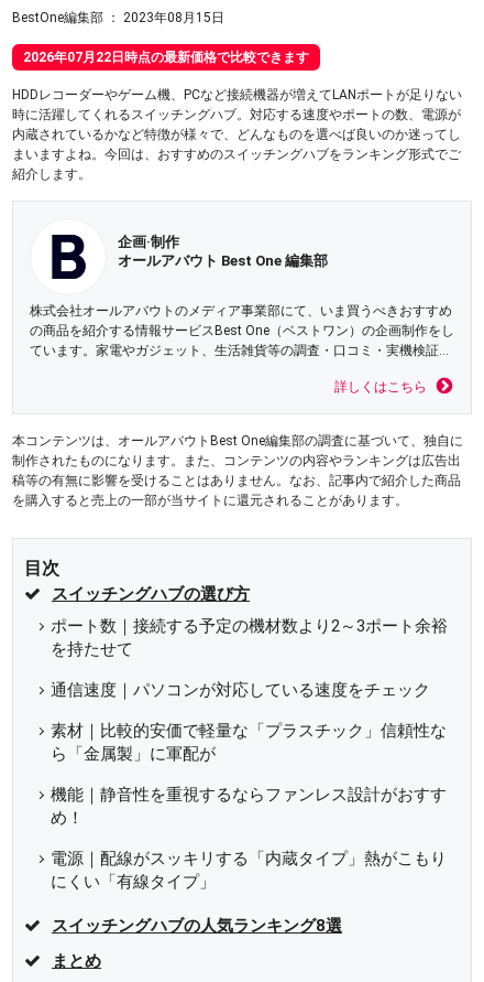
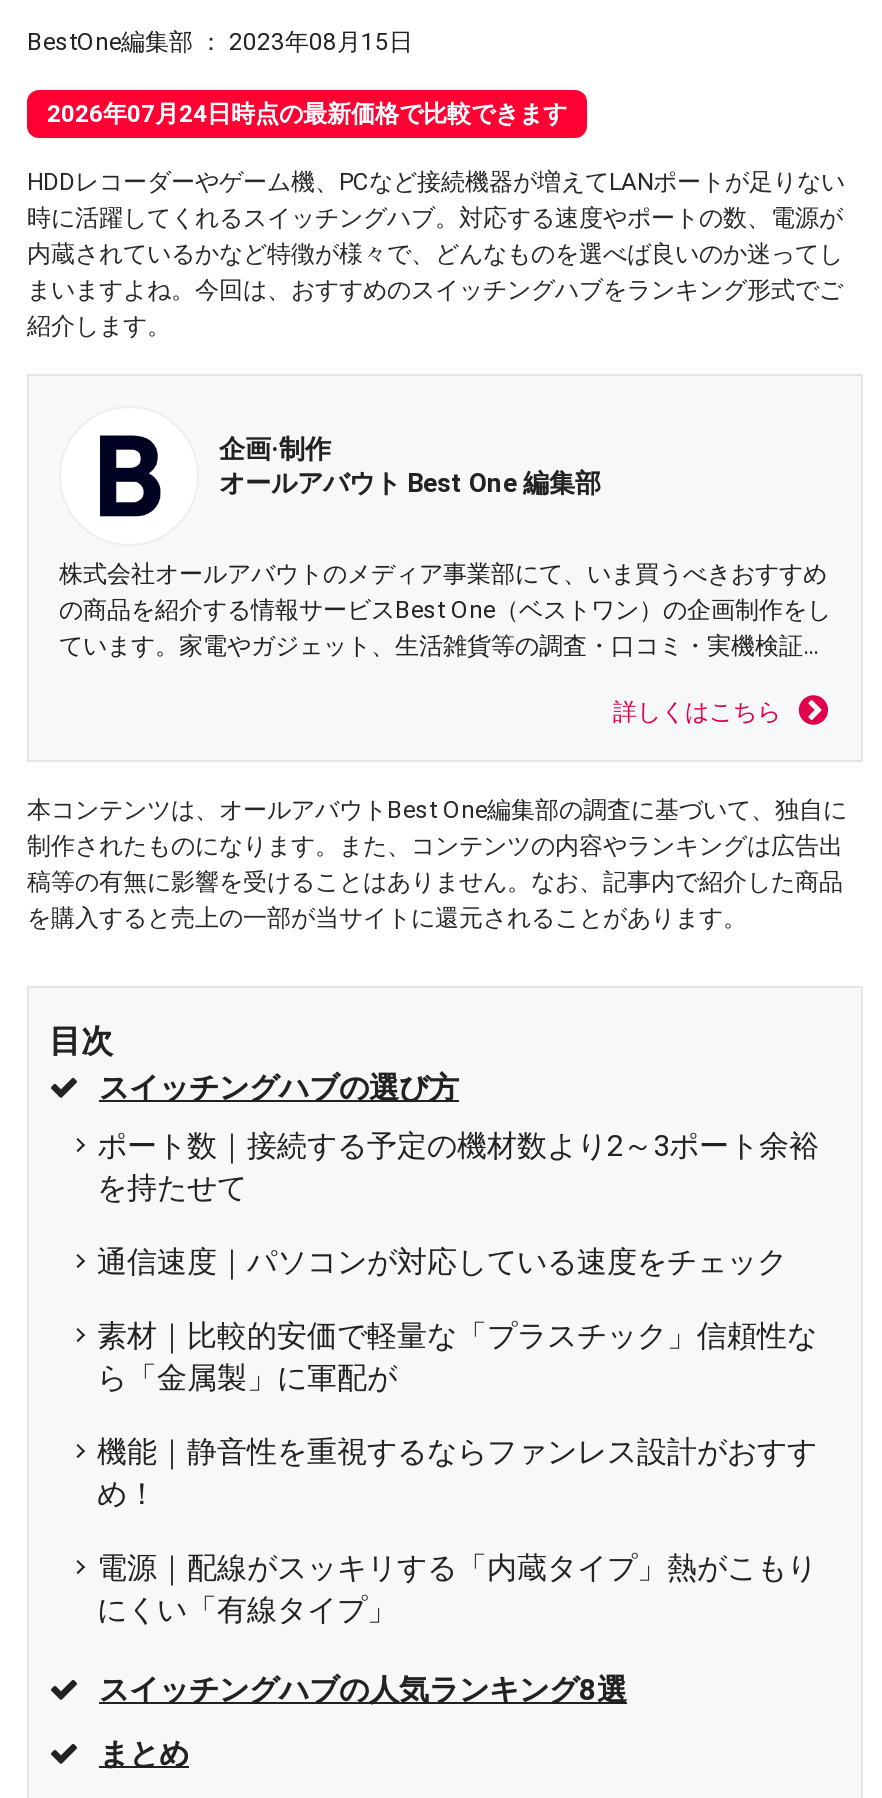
[23,50,309,65] 2026年07月22日時点の最新価格で比較できます -> [47,100,567,128] 2026年07月24日時点の最新価格で比較できます

